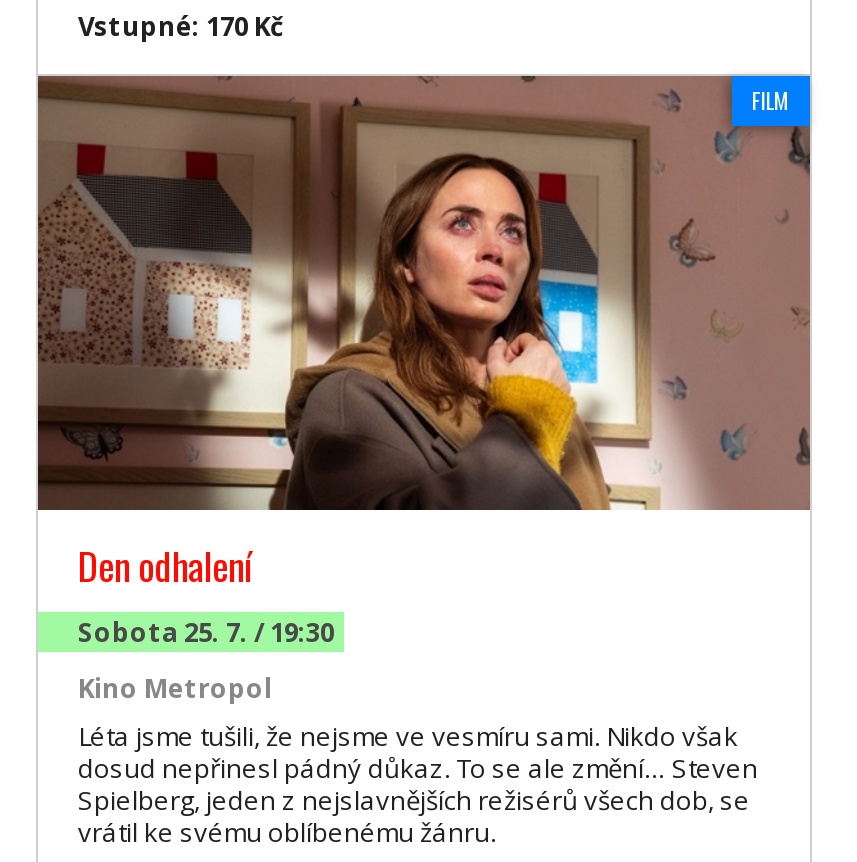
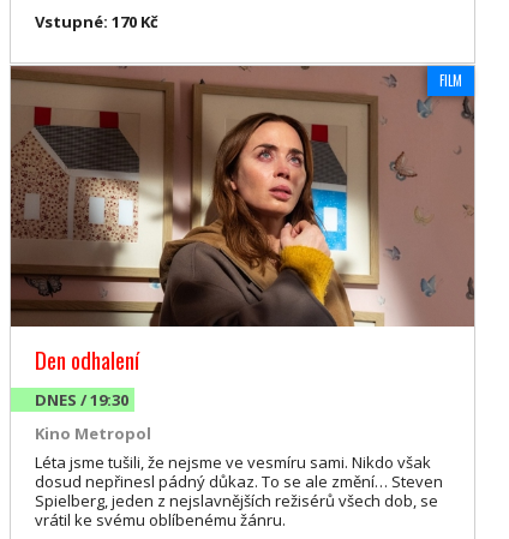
[78,614,334,650] Sobota 25. 7. / 19:30 -> [35,389,128,411] DNES / 19:30

